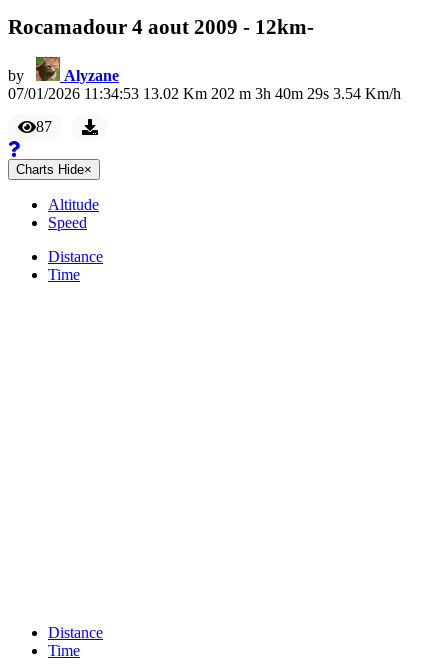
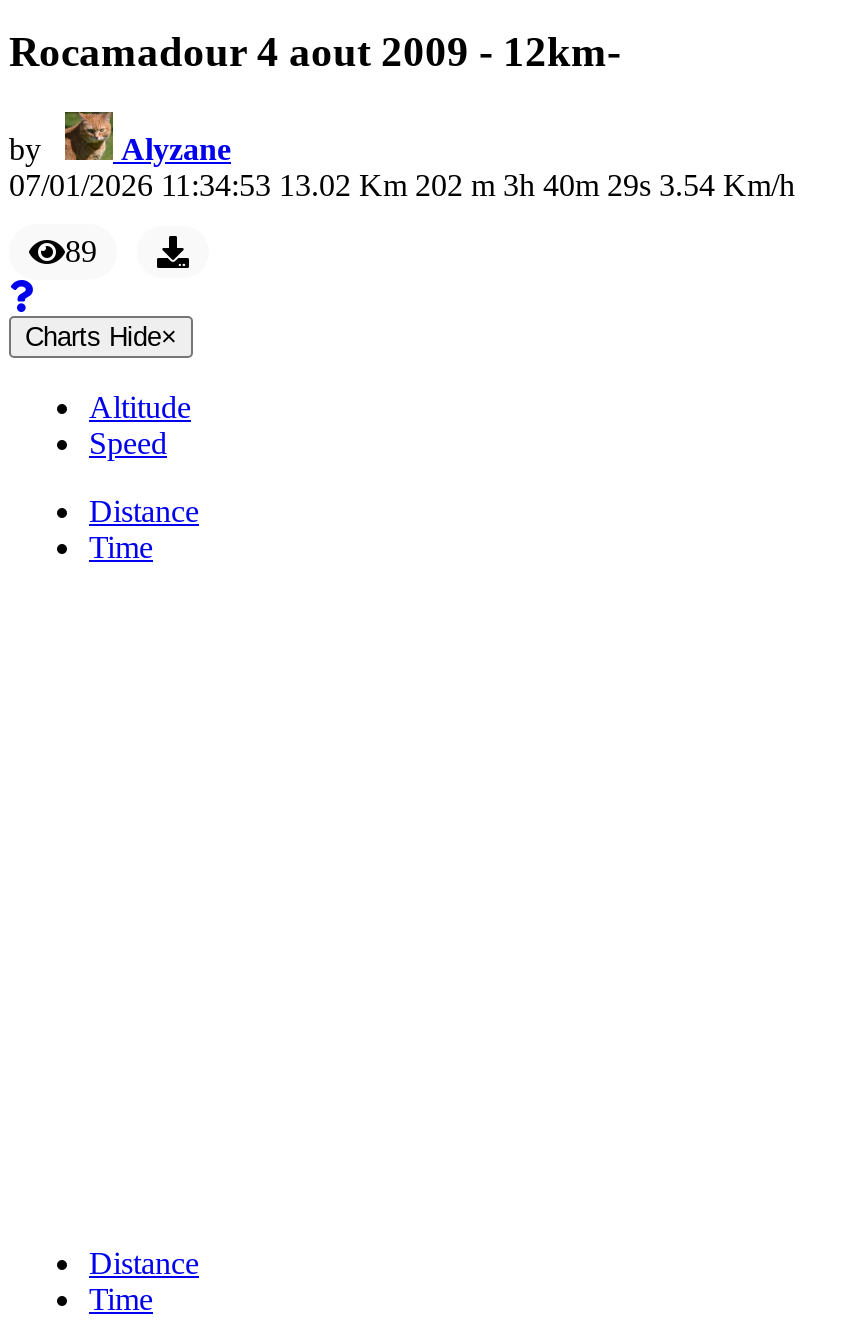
[36,117,52,134] 87 -> [65,233,97,267] 89

